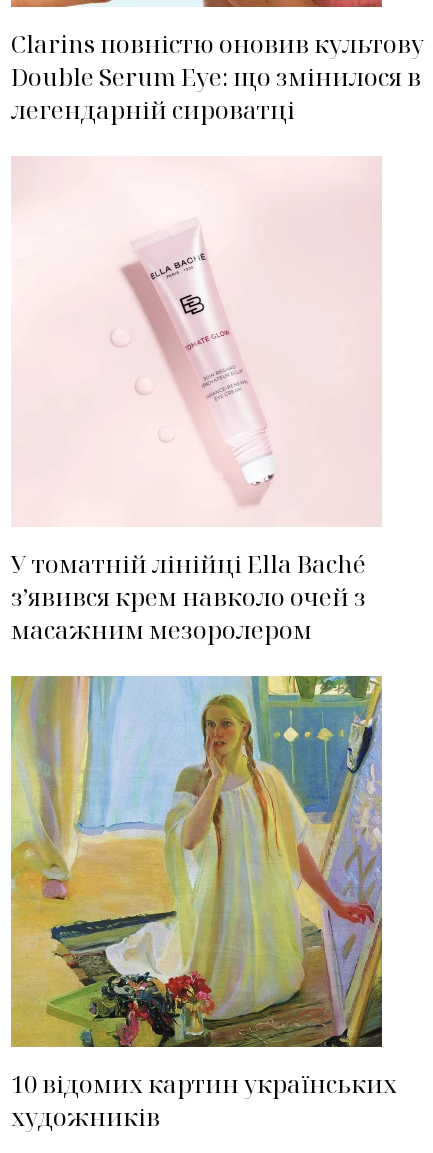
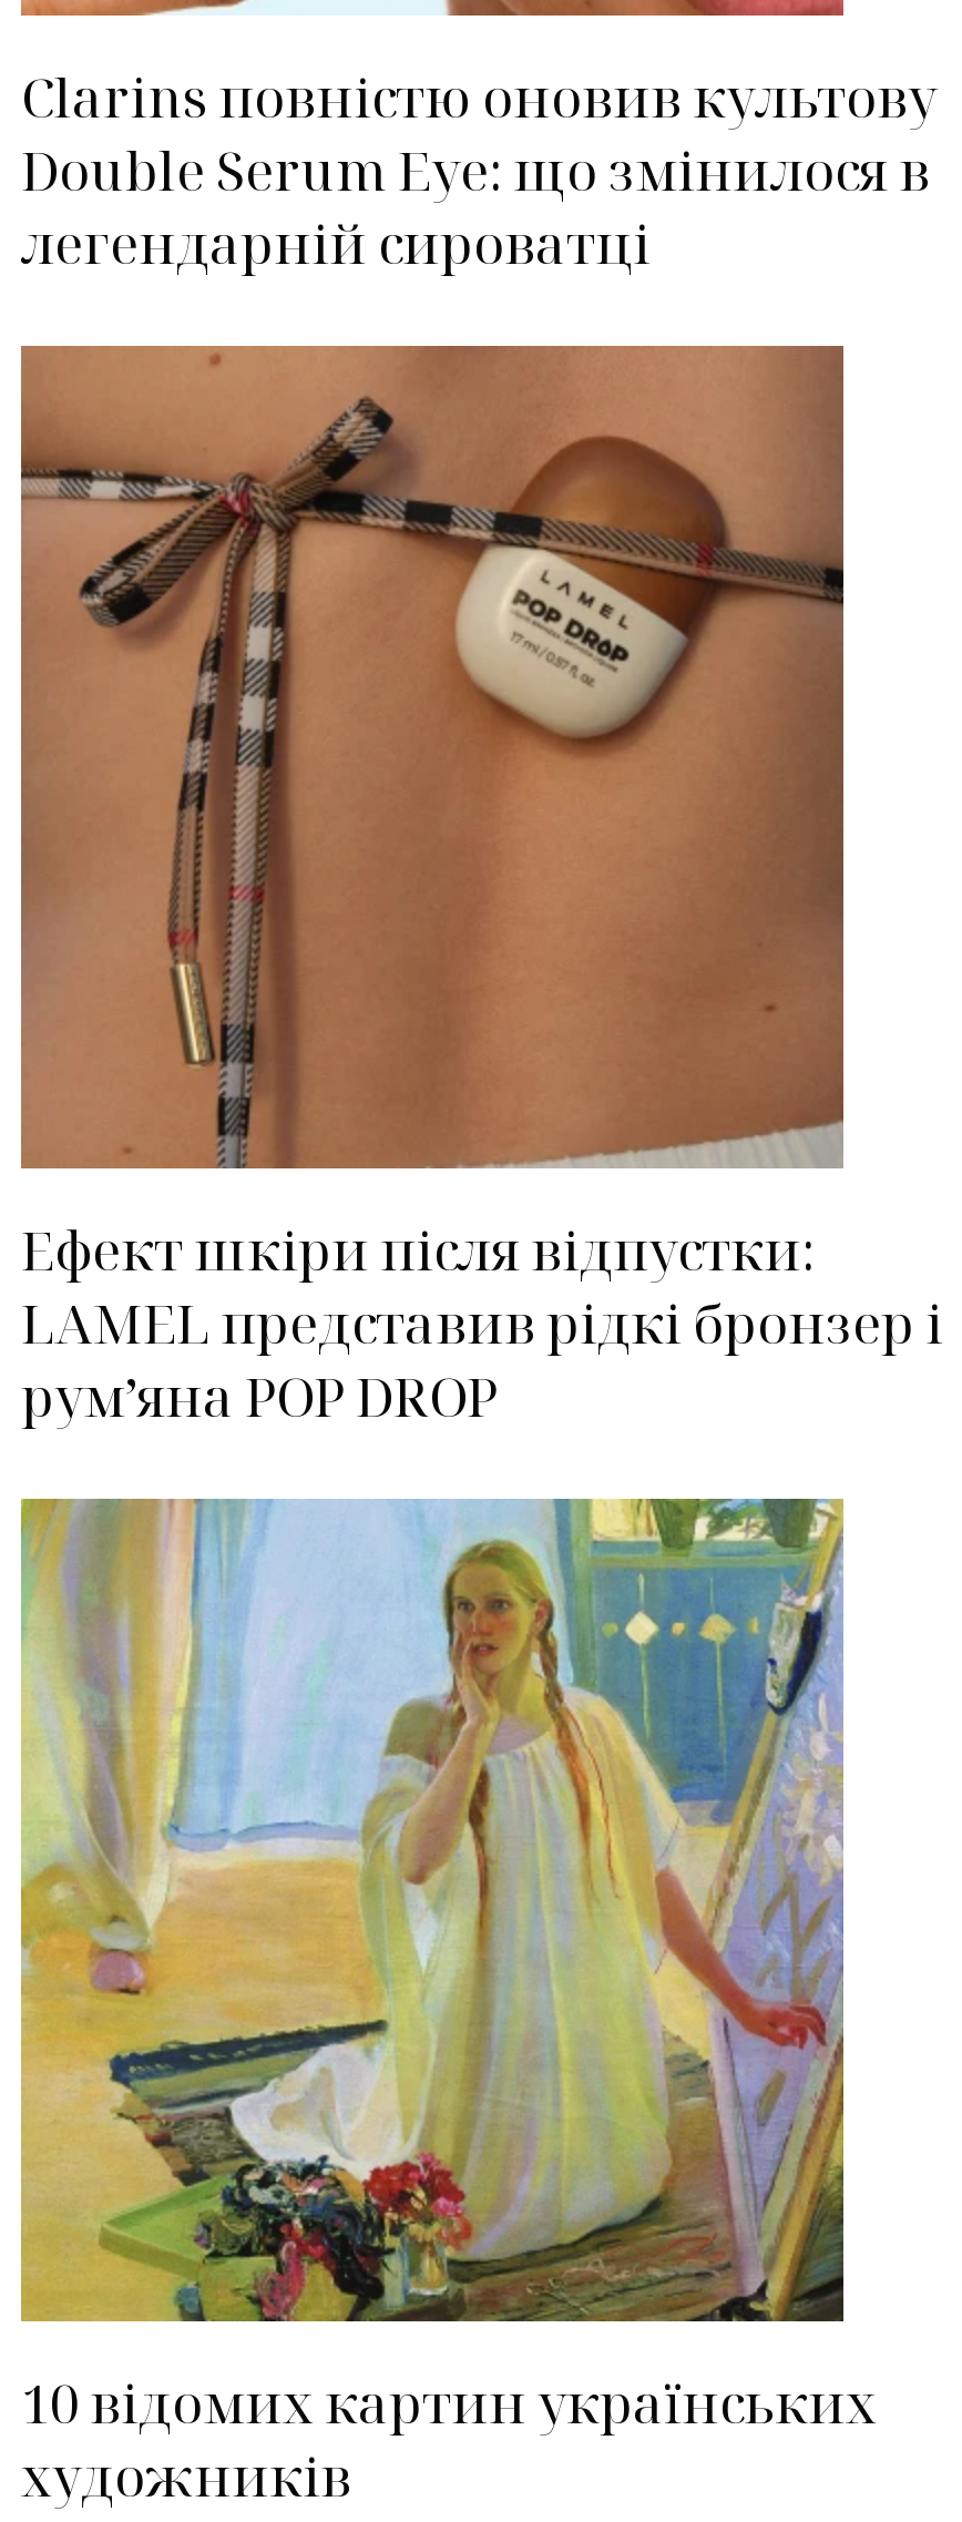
[11,156,382,646] [image] | У томатній лінійці Ella Baché | з’явився крем навколо очей з | масажним мезоролером -> [19,344,943,1432] [image] | Ефект шкіри після відпустки: | LAMEL представив рідкі бронзер і | рум’яна POP DROP

